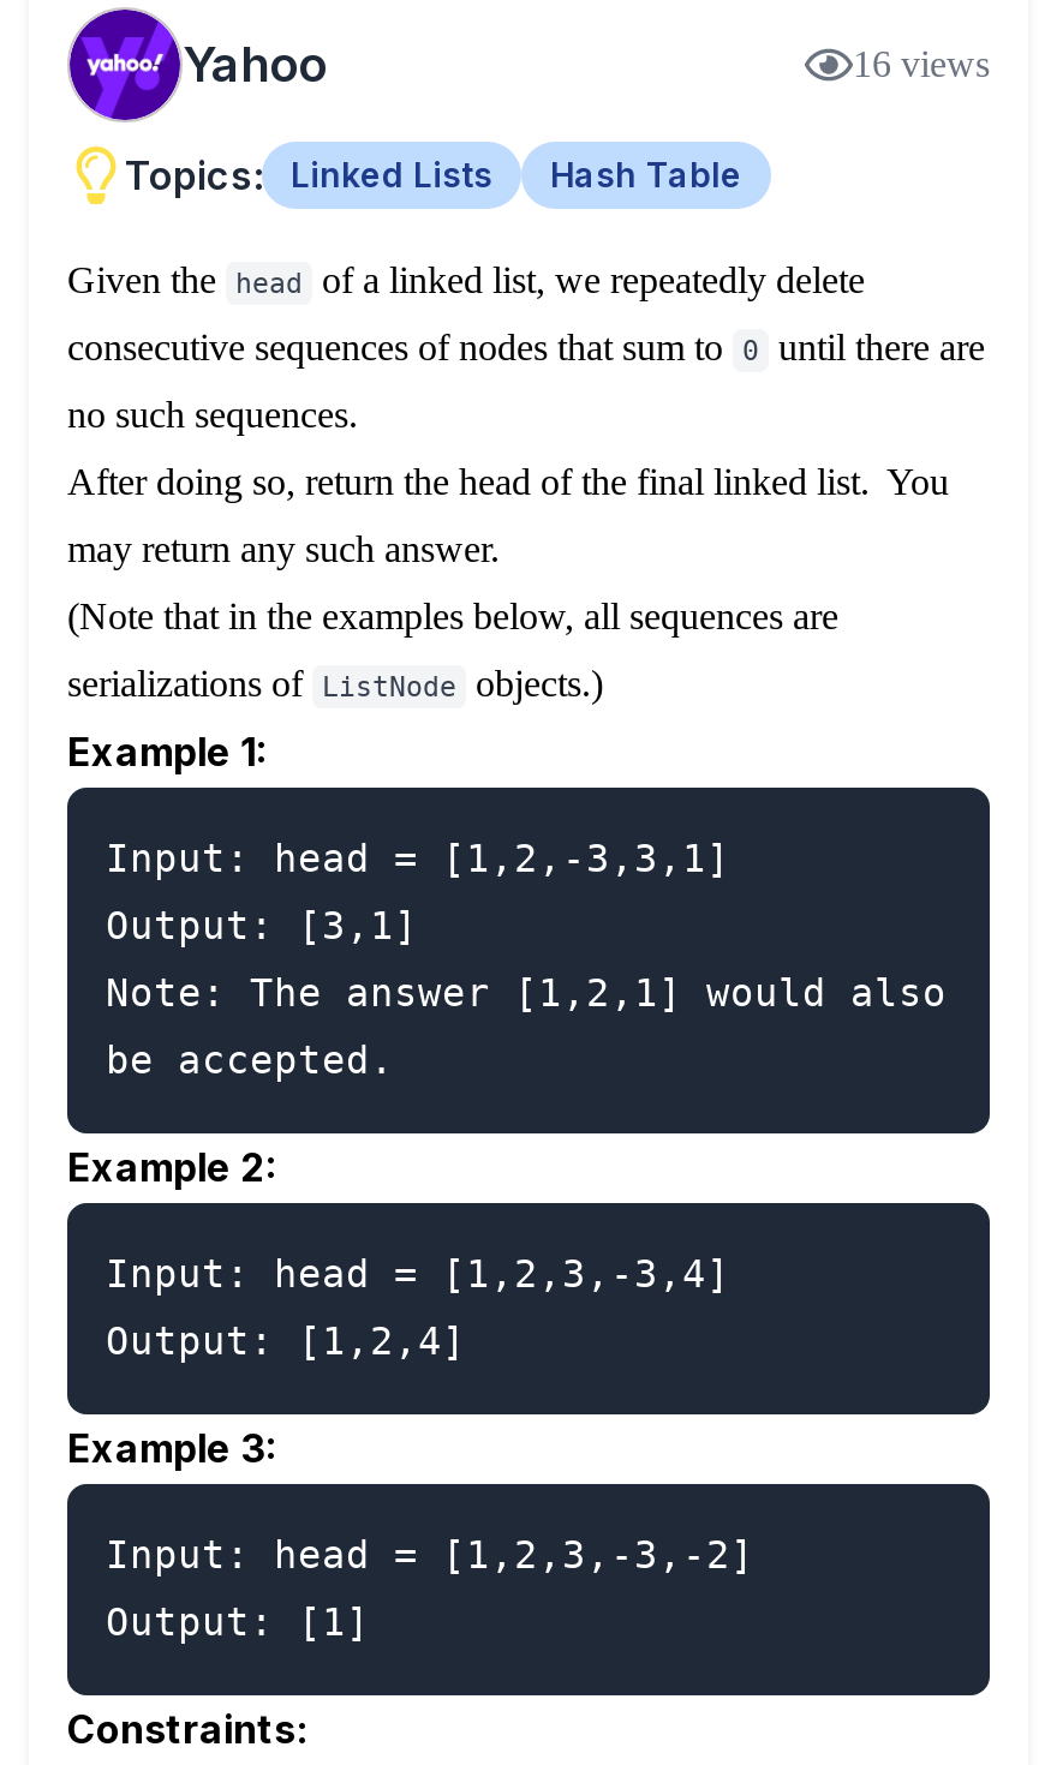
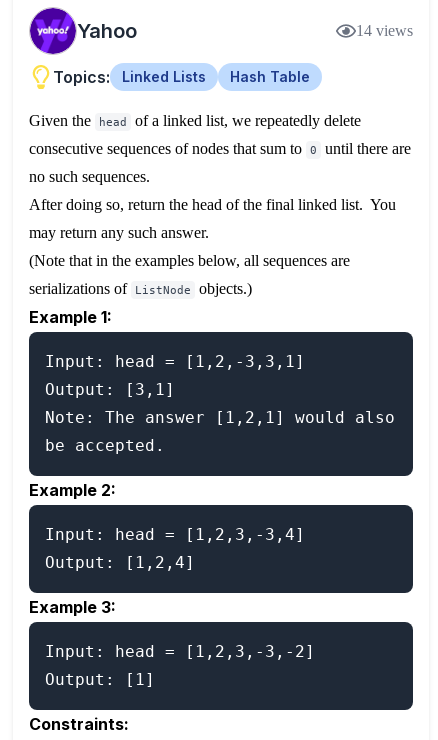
[853,43,990,84] 16 views -> [356,22,413,39] 14 views

